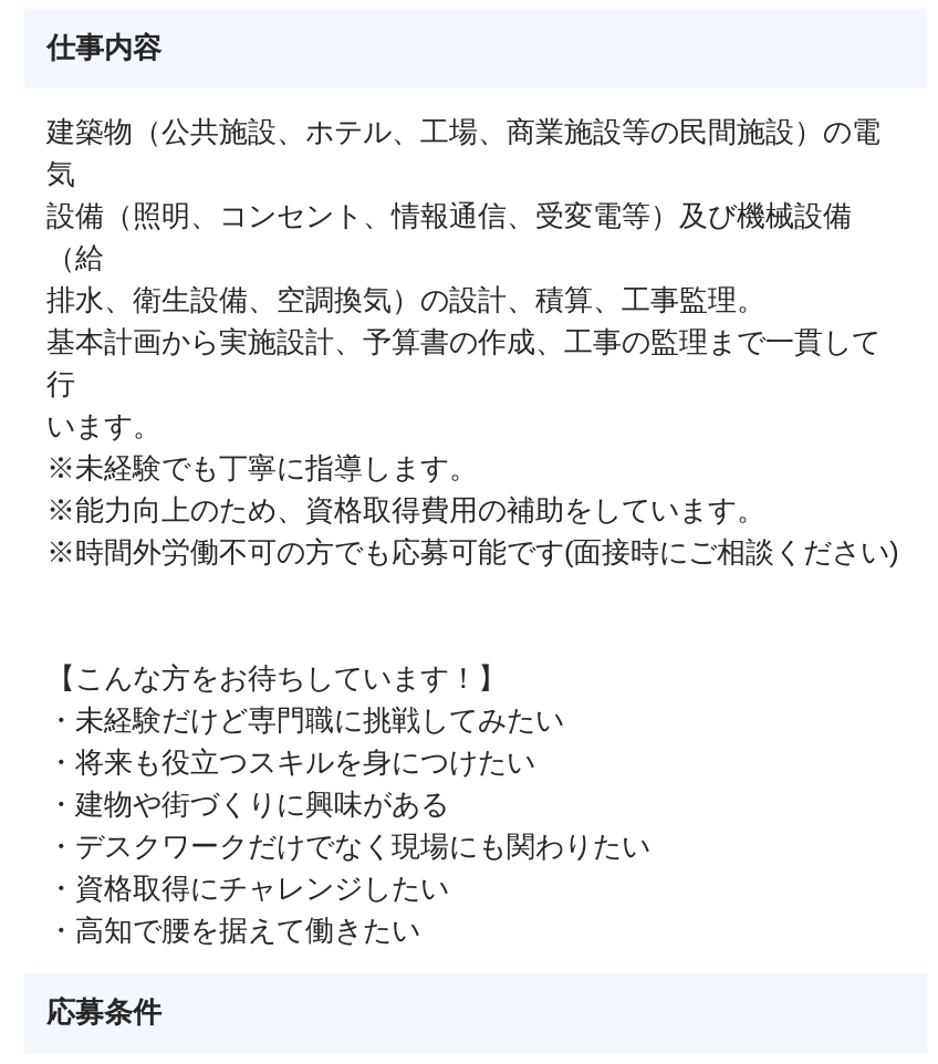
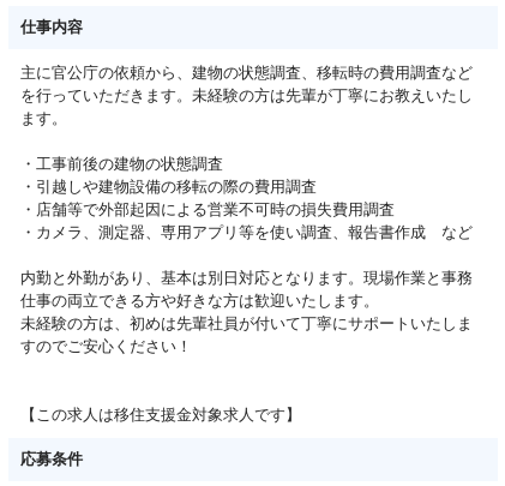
[46,115,898,568] 建築物（公共施設、ホテル、工場、商業施設等の民間施設）の電 | 気 | 設備（照明、コンセント、情報通信、受変電等）及び機械設備 | （給 | 排水、衛生設備、空調換気）の設計、積算、工事監理。 | 基本計画から実施設計、予算書の作成、工事の監理まで一貫して | 行 | います。 | ※未経験でも丁寧に指導します。 | ※能力向上のため、資格取得費用の補助をしています。 | ※時間外労働不可の方でも応募可能です(面接時にご相談ください) -> [20,64,473,355] 主に官公庁の依頼から、建物の状態調査、移転時の費用調査など | を行っていただきます。未経験の方は先輩が丁寧にお教えいたし | ます。 | ・工事前後の建物の状態調査 | ・引越しや建物設備の移転の際の費用調査 | ・店舗等で外部起因による営業不可時の損失費用調査 | ・カメラ、測定器、専用アプリ等を使い調査、報告書作成 など | 内勤と外勤があり、基本は別日対応となります。現場作業と事務 | 仕事の両立できる方や好きな方は歓迎いたします。 | 未経験の方は、初めは先輩社員が付いて丁寧にサポートいたしま | すのでご安心ください！
[46,661,650,947] 【こんな方をお待ちしています！】 | ・未経験だけど専門職に挑戦してみたい | ・将来も役立つスキルを身につけたい | ・建物や街づくりに興味がある | ・デスクワークだけでなく現場にも関わりたい | ・資格取得にチャレンジしたい | ・高知で腰を据えて働きたい -> [20,406,301,424] 【この求人は移住支援金対象求人です】

